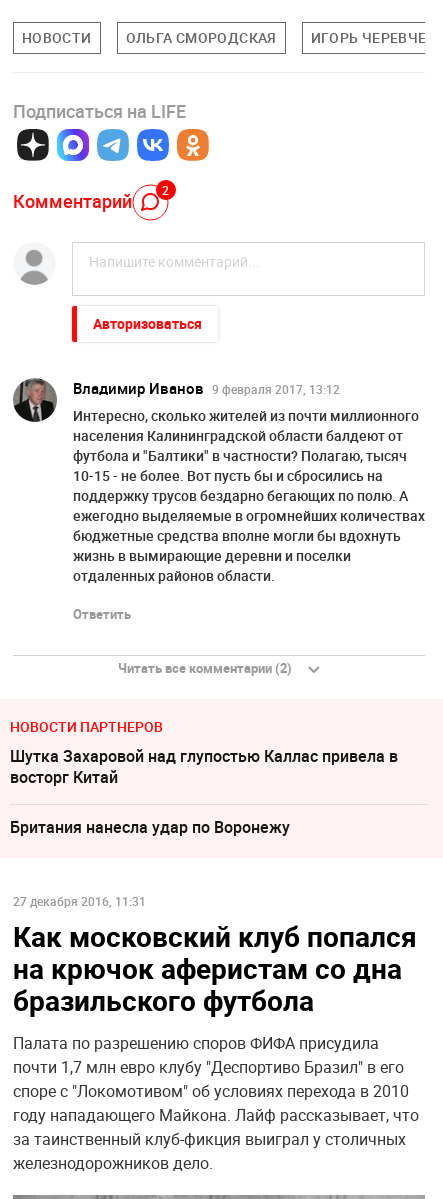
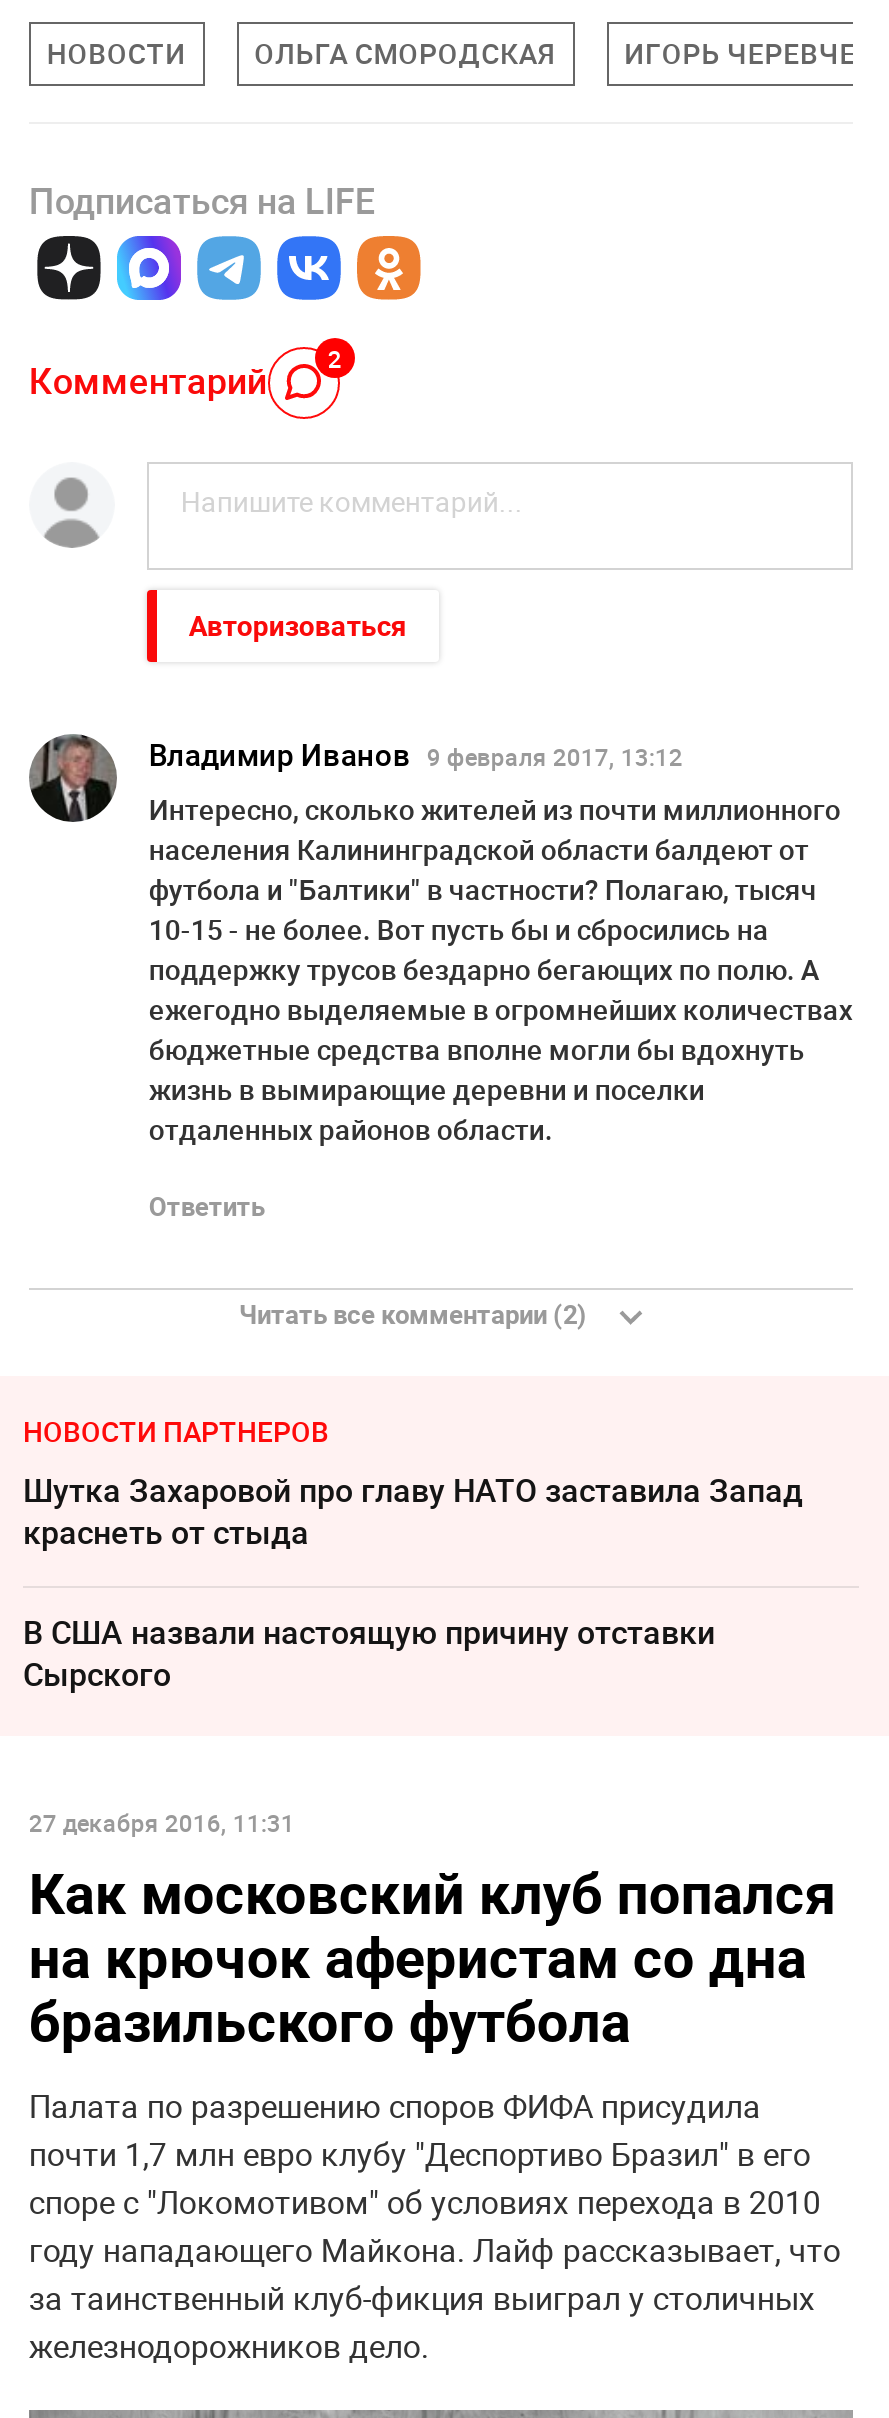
[10,745,398,788] Шутка Захаровой над глупостью Каллас привела в | восторг Китай -> [23,1468,803,1554] Шутка Захаровой про главу НАТО заставила Запад | краснеть от стыда
[10,816,290,838] Британия нанесла удар по Воронежу -> [23,1610,715,1696] В США назвали настоящую причину отставки | Сырского

